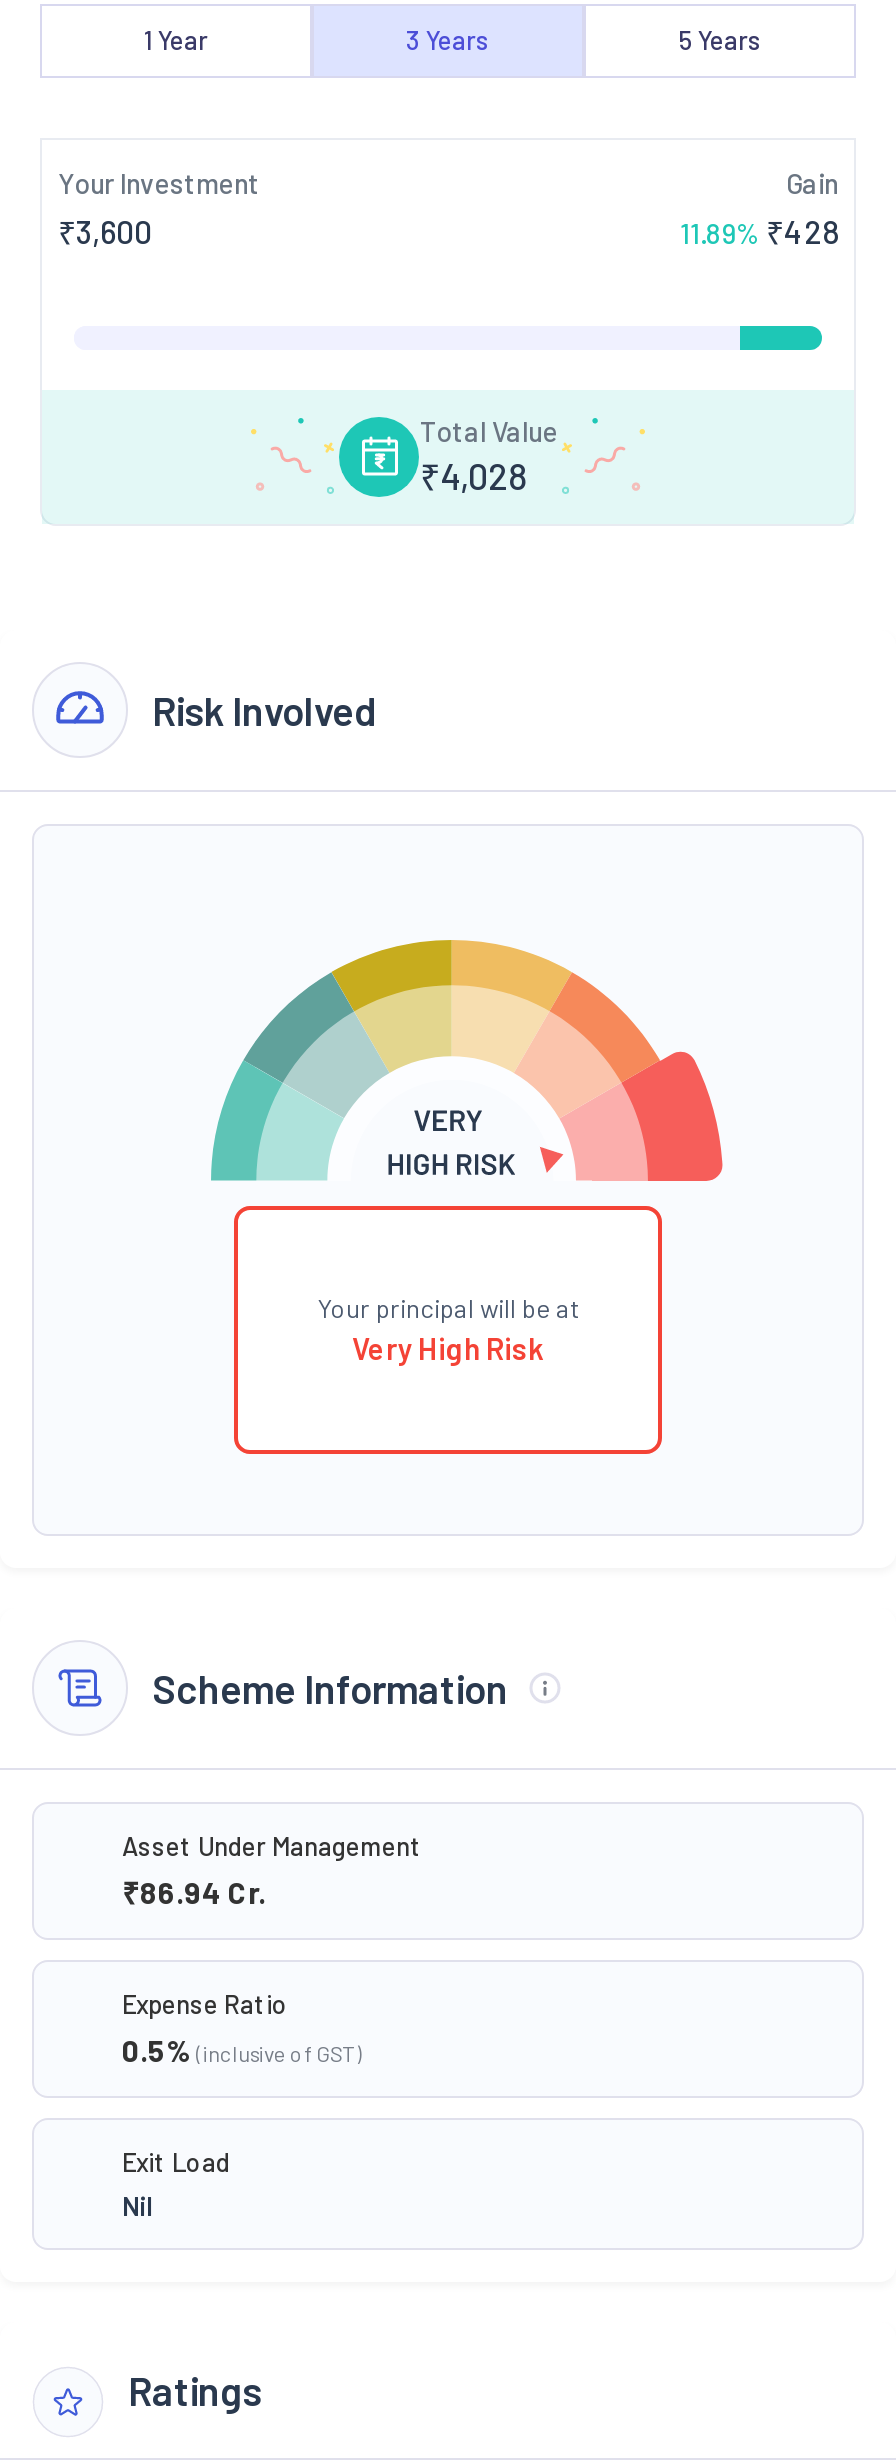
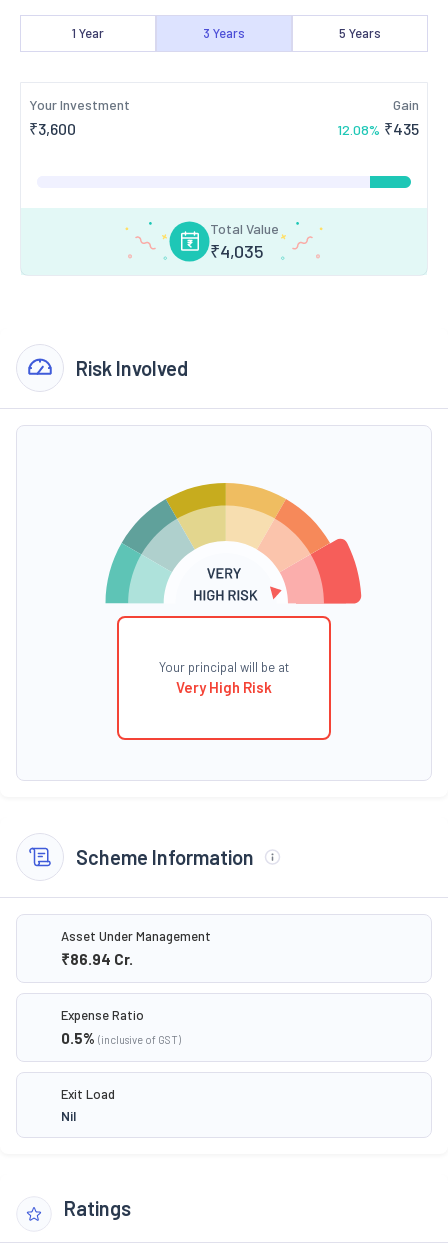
[680,211,838,249] 11.89% ₹428 -> [337,118,419,137] 12.08% ₹435
[420,454,528,498] ₹4,028 -> [210,240,264,262] ₹4,035

